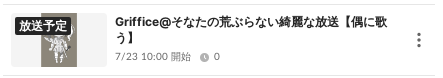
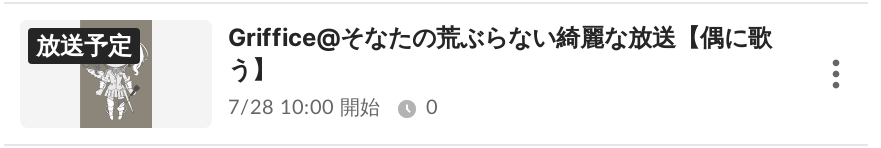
[115,52,191,62] 7/23 10:00 開始 -> [228,97,380,117] 7/28 10:00 開始

